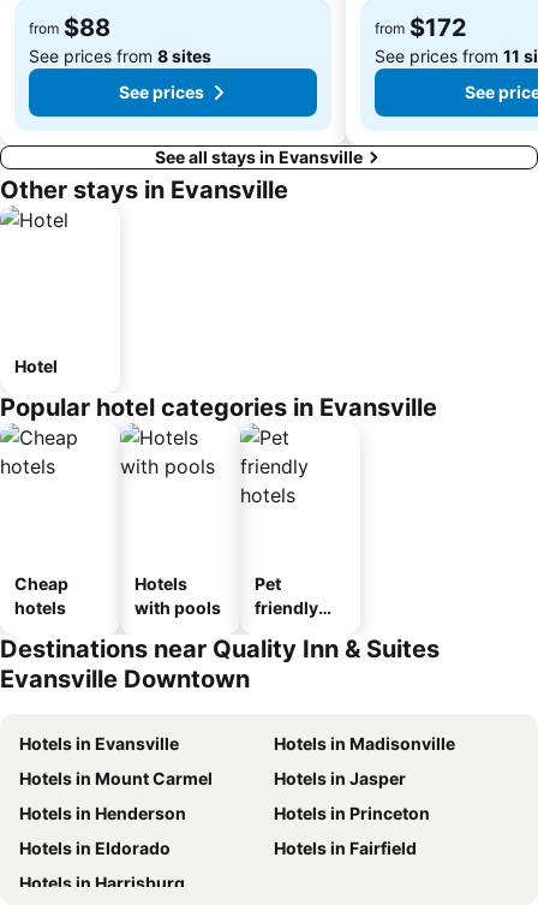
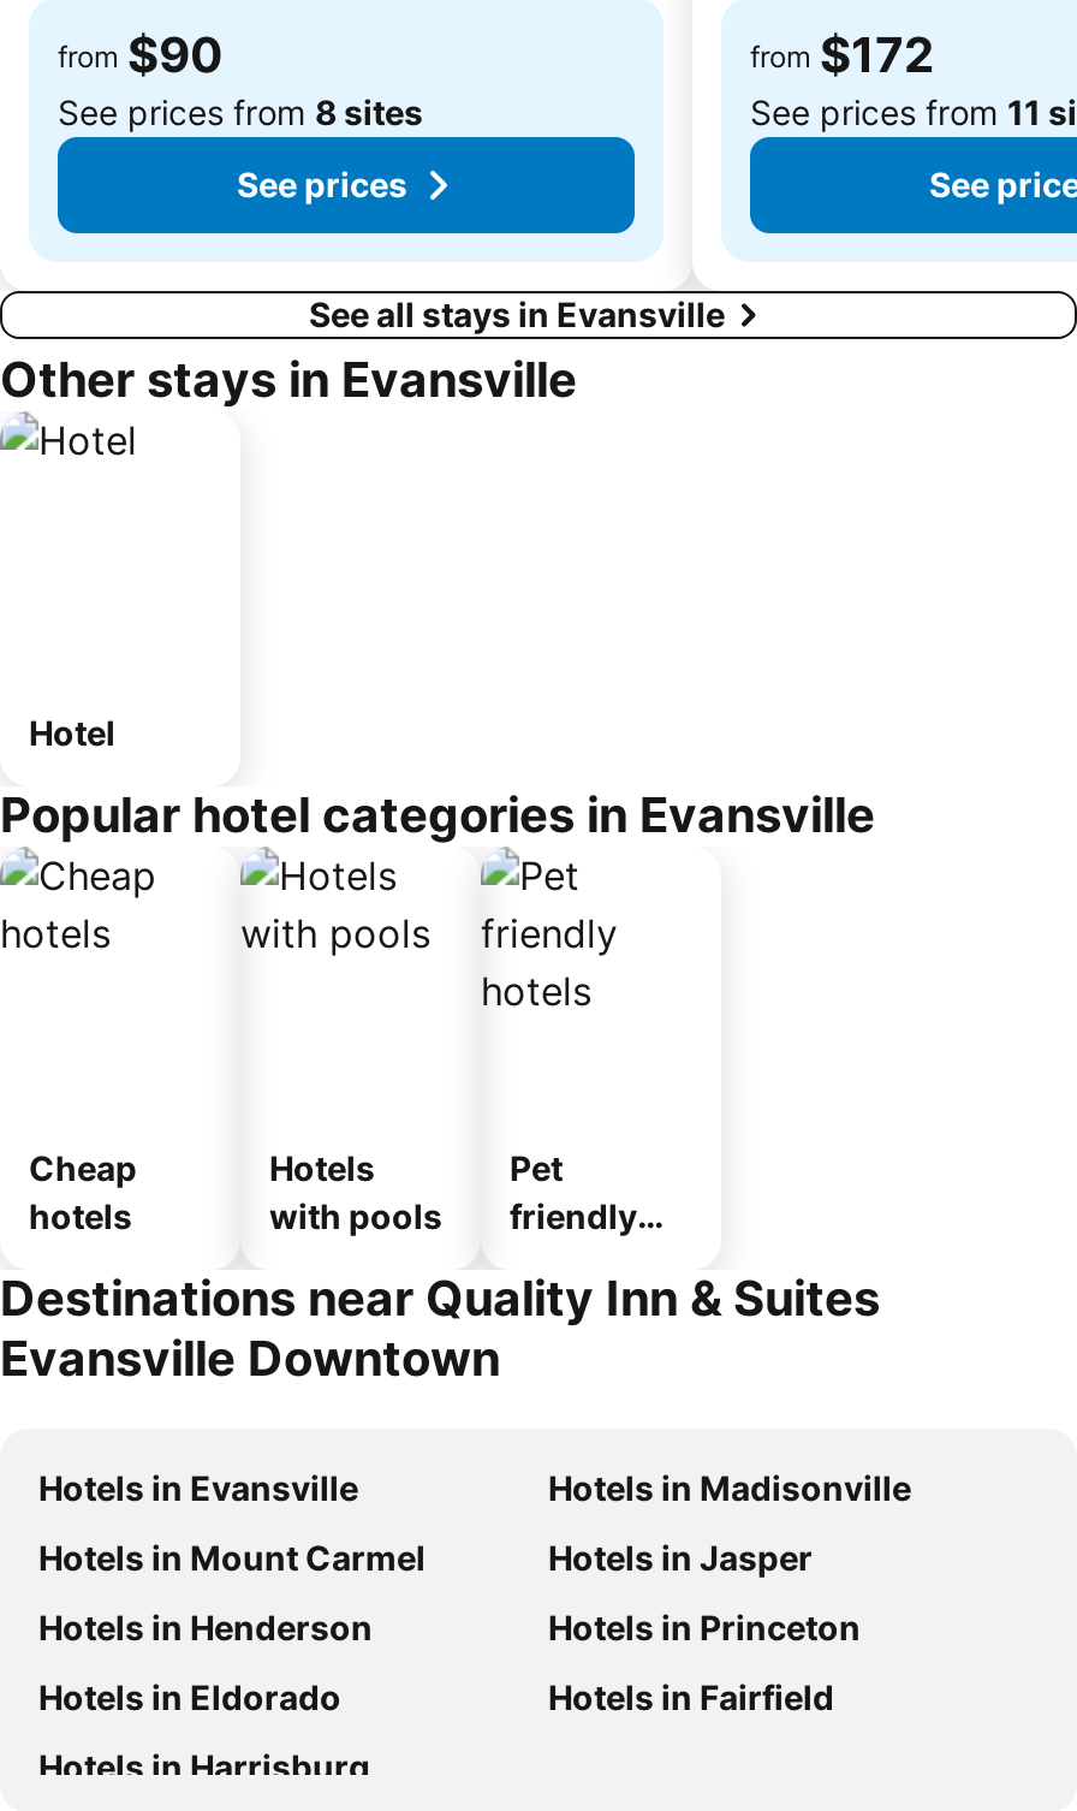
[29,13,110,42] from $88 -> [58,26,224,83] from $90

